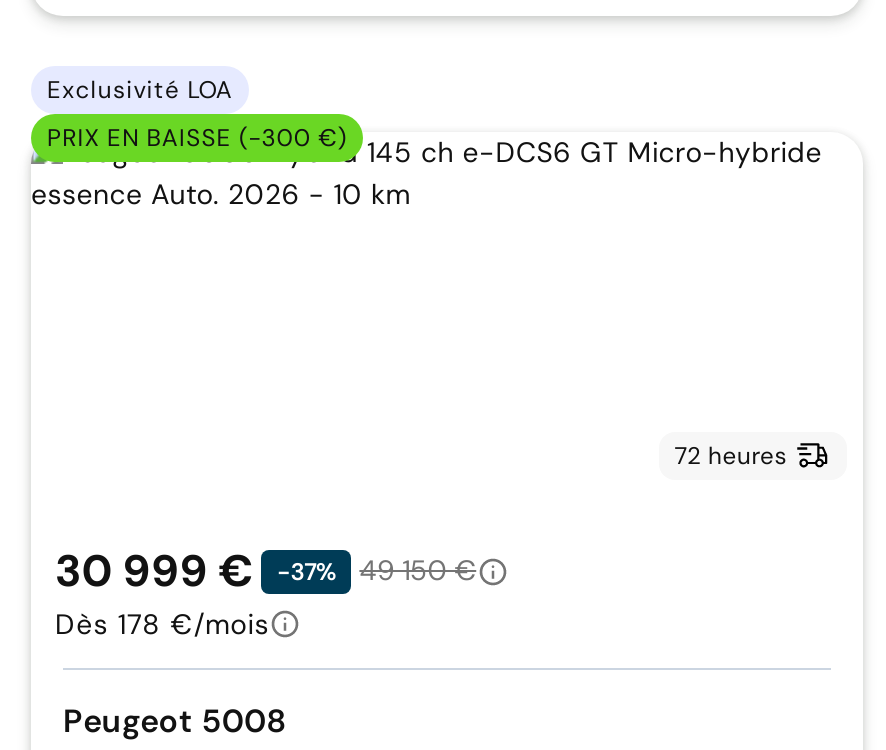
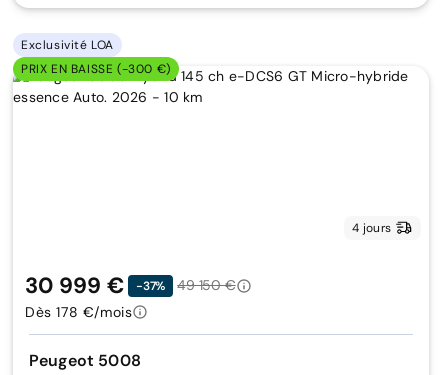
[675,440,787,472] 72 heures -> [352,220,391,236] 4 jours

